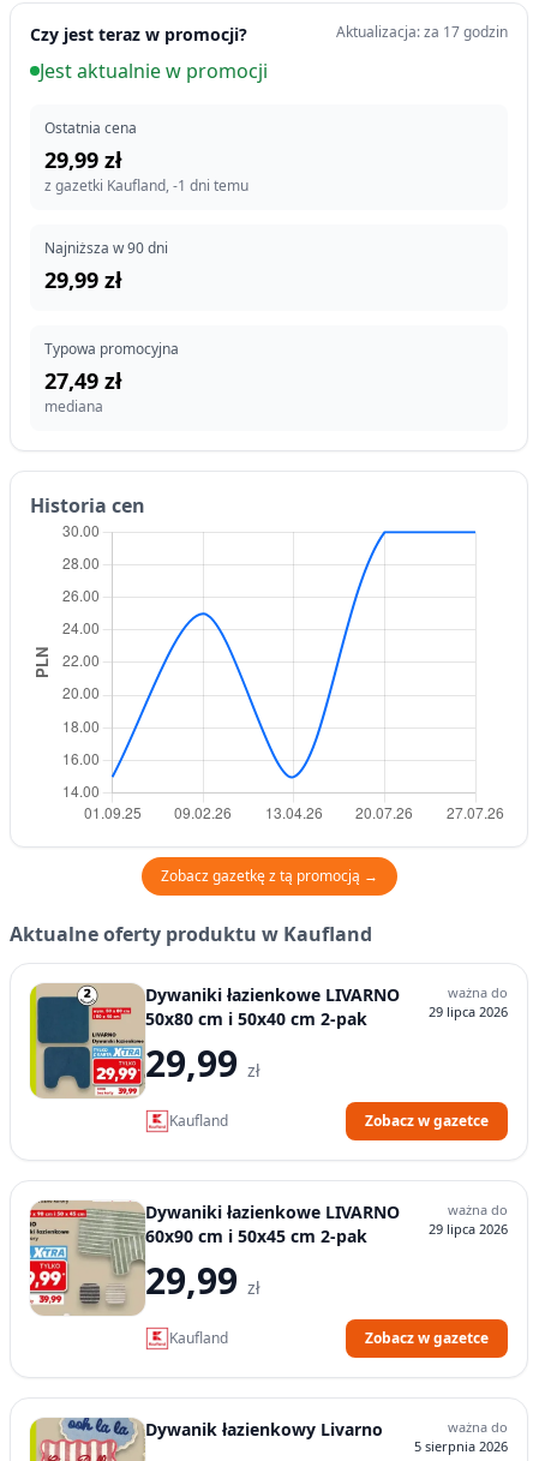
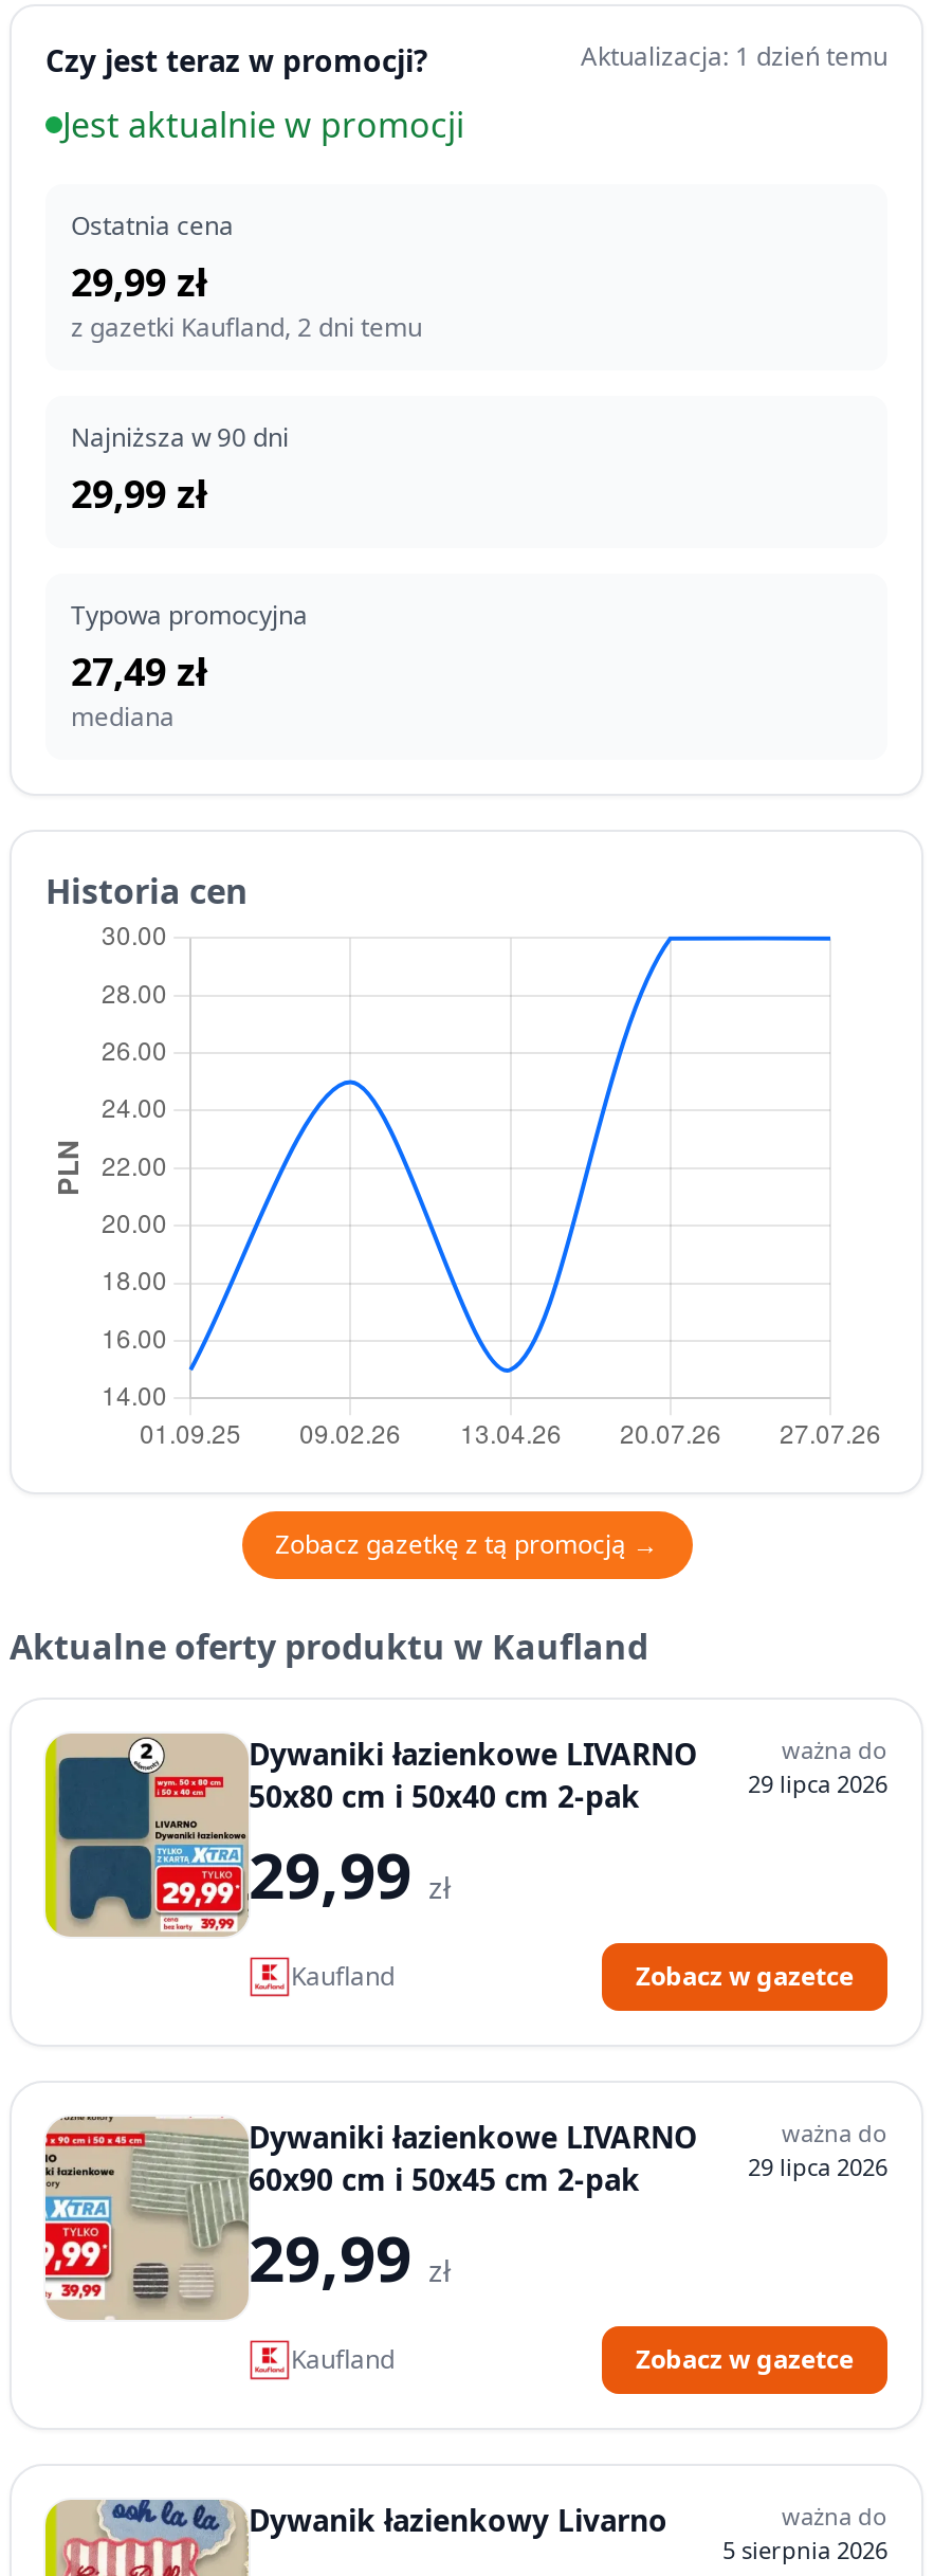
[336,22,508,42] Aktualizacja: za 17 godzin -> [581,38,887,74] Aktualizacja: 1 dzień temu
[44,175,248,196] z gazetki Kaufland, -1 dni temu -> [71,309,422,345] z gazetki Kaufland, 2 dni temu

